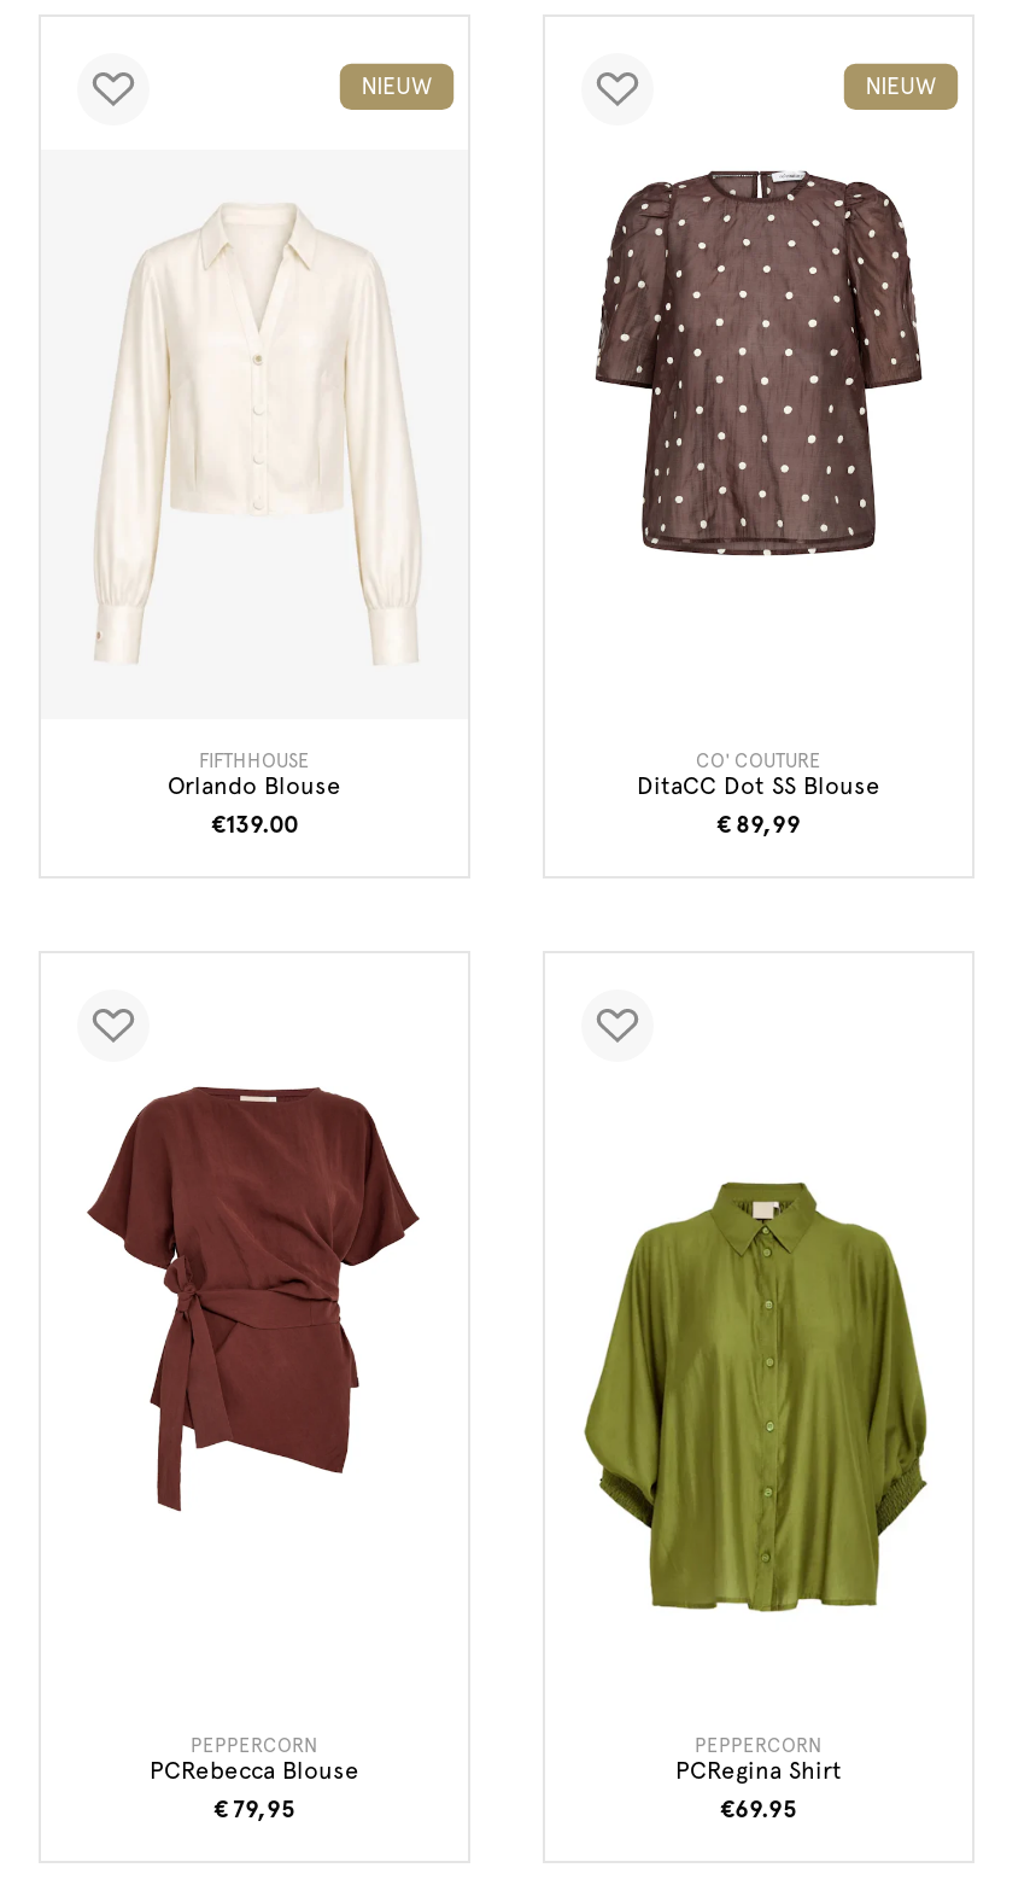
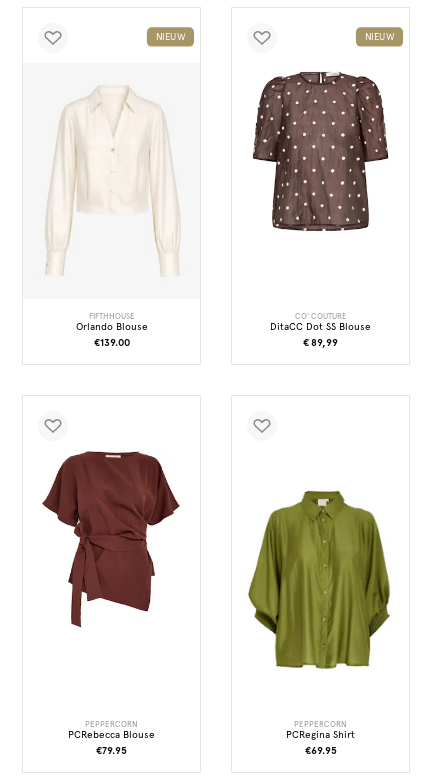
[213,1794,295,1825] € 79,95 -> [96,744,127,757] €79.95

